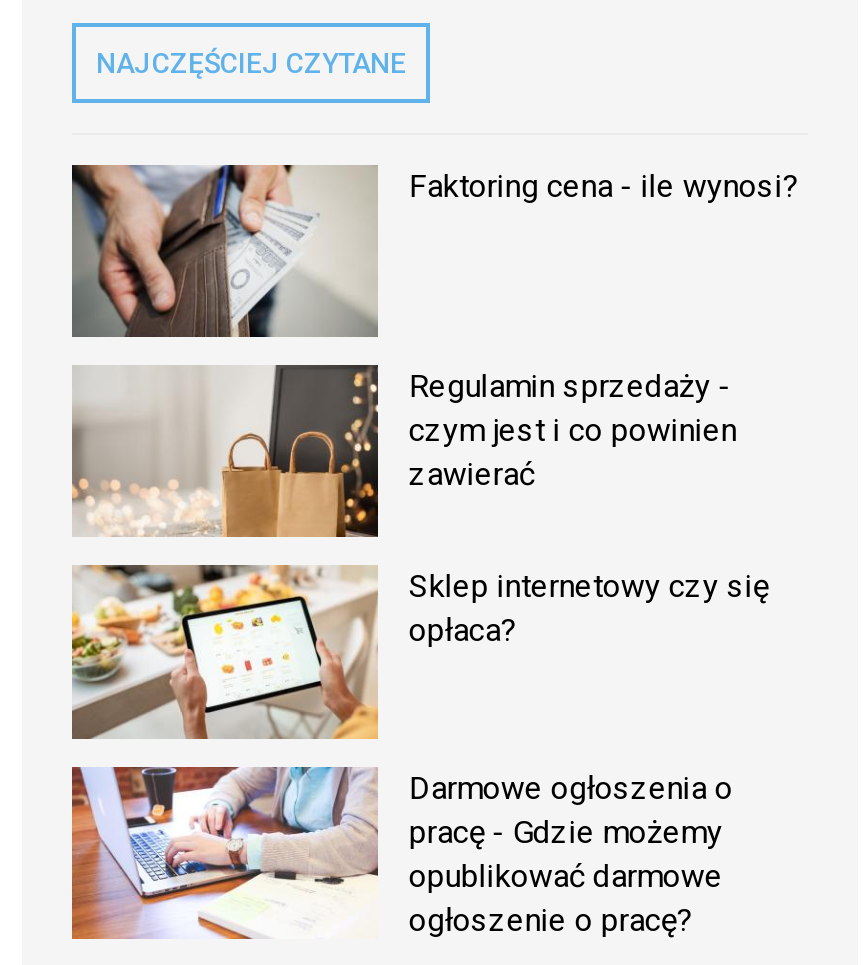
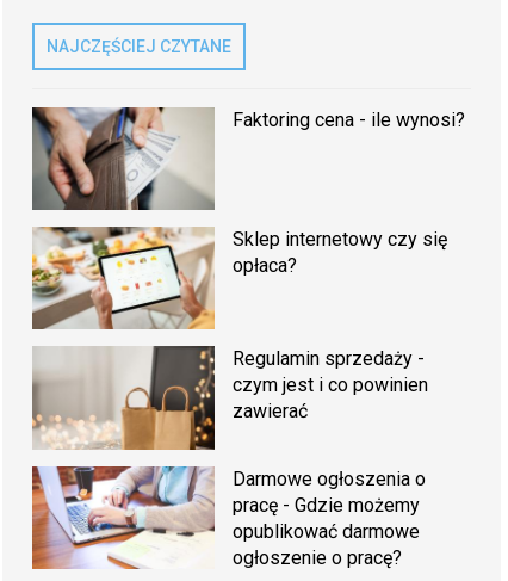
moved [70,365,737,541] -> [31,346,428,451]: [image] | Regulamin sprzedaży - | czym jest i co powinien | zawierać
moved [70,563,769,741] -> [31,225,448,330]: [image] | Sklep internetowy czy się | opłaca?

